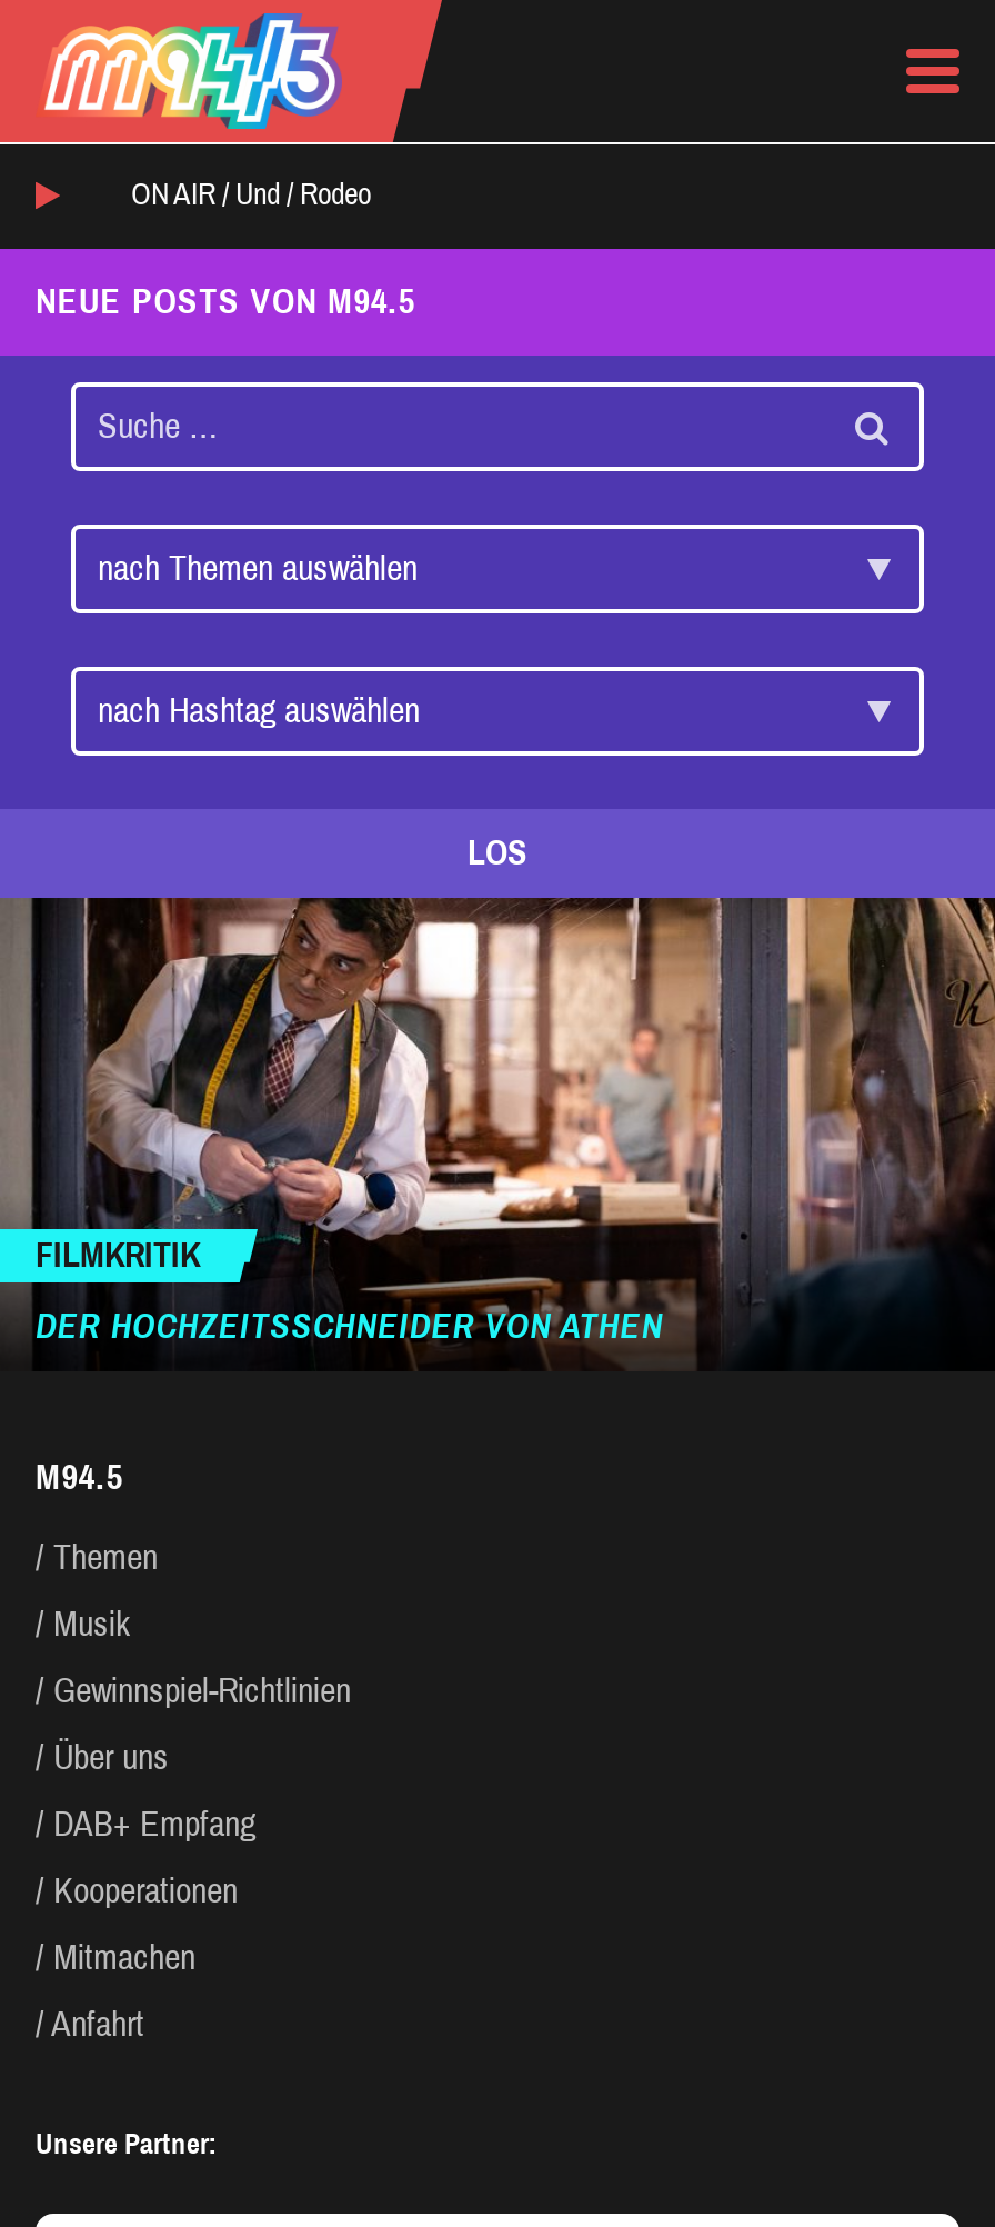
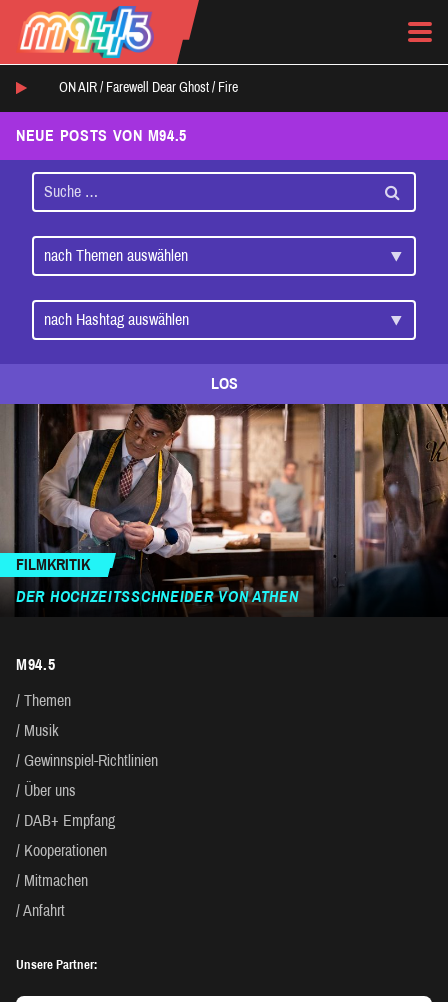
[131,178,371,212] ON AIR / Und / Rodeo -> [59,80,238,95] ON AIR / Farewell Dear Ghost / Fire

